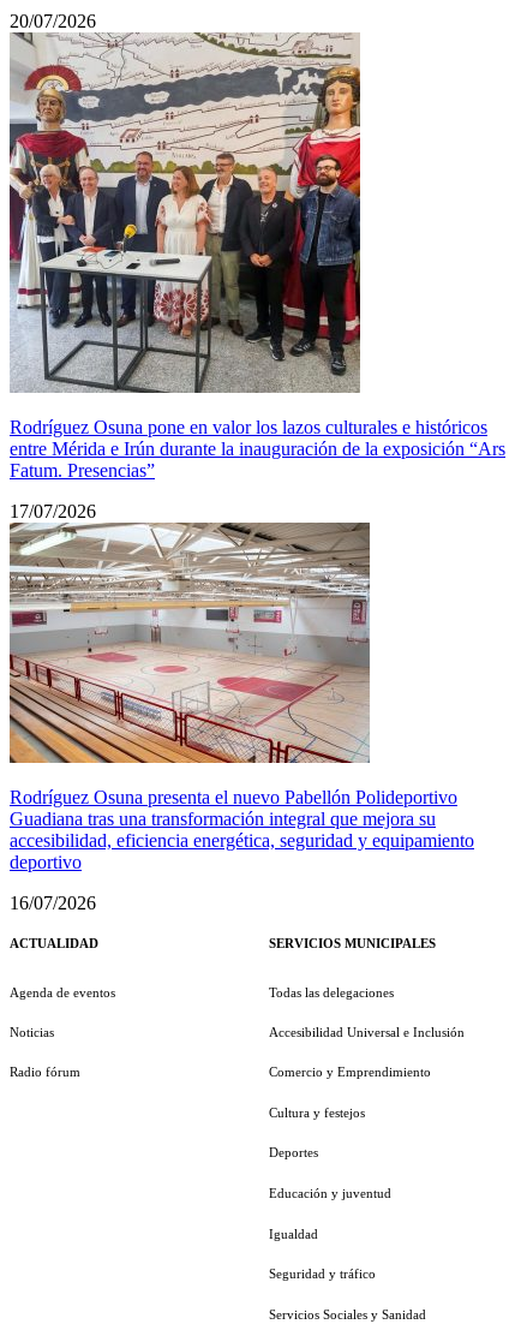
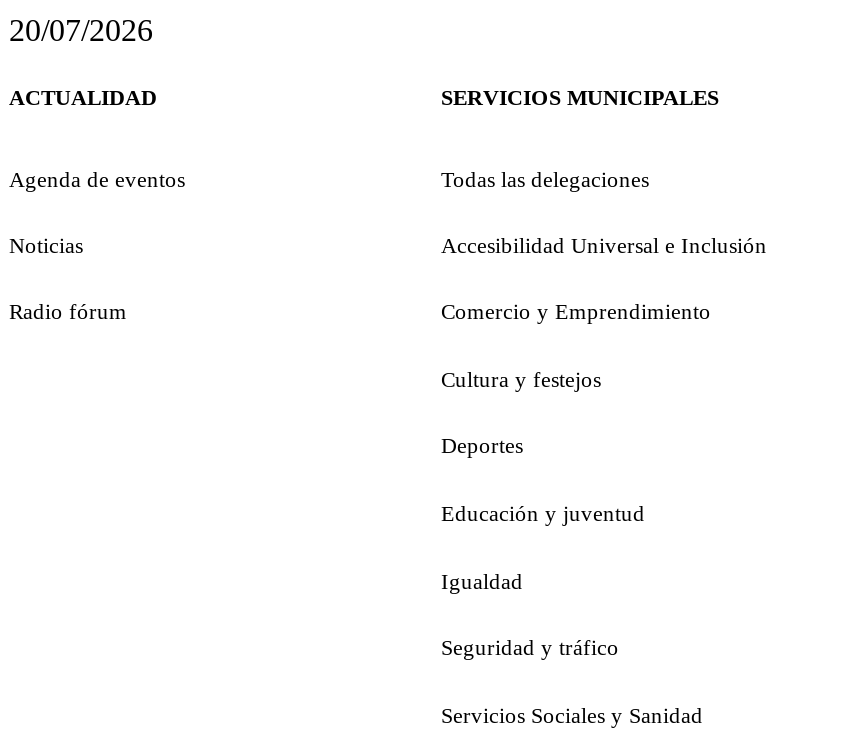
[8,31,505,522] [image] | Rodríguez Osuna pone en valor los lazos culturales e históricos | entre Mérida e Irún durante la inauguración de la exposición “Ars | Fatum. Presencias” | 17/07/2026 -> none
[8,521,474,913] [image] | Rodríguez Osuna presenta el nuevo Pabellón Polideportivo | Guadiana tras una transformación integral que mejora su | accesibilidad, eficiencia energética, seguridad y equipamiento | deportivo | 16/07/2026 -> none

